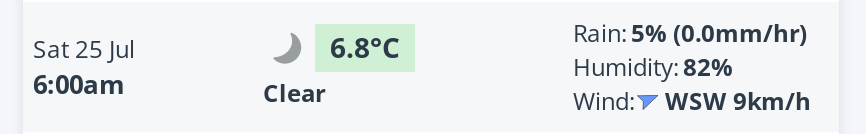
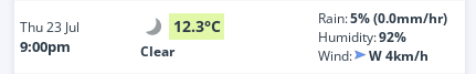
[33,31,135,101] Sat 25 Jul | 6:00am -> [20,17,80,56] Thu 23 Jul | 9:00pm
[330,28,400,66] 6.8°C -> [173,15,220,36] 12.3°C
[573,49,733,83] Humidity: 82% -> [318,27,406,46] Humidity: 92%
[573,83,811,117] Wind: WSW 9km/h -> [318,46,429,65] Wind: W 4km/h

